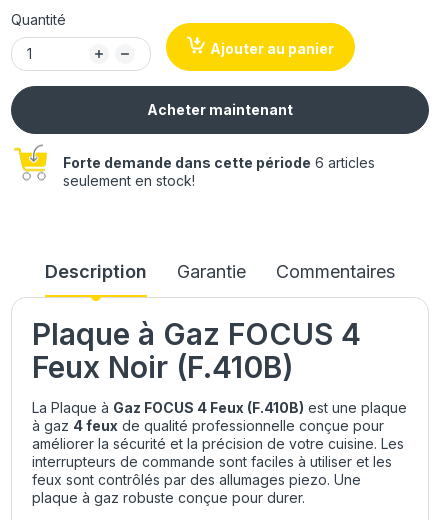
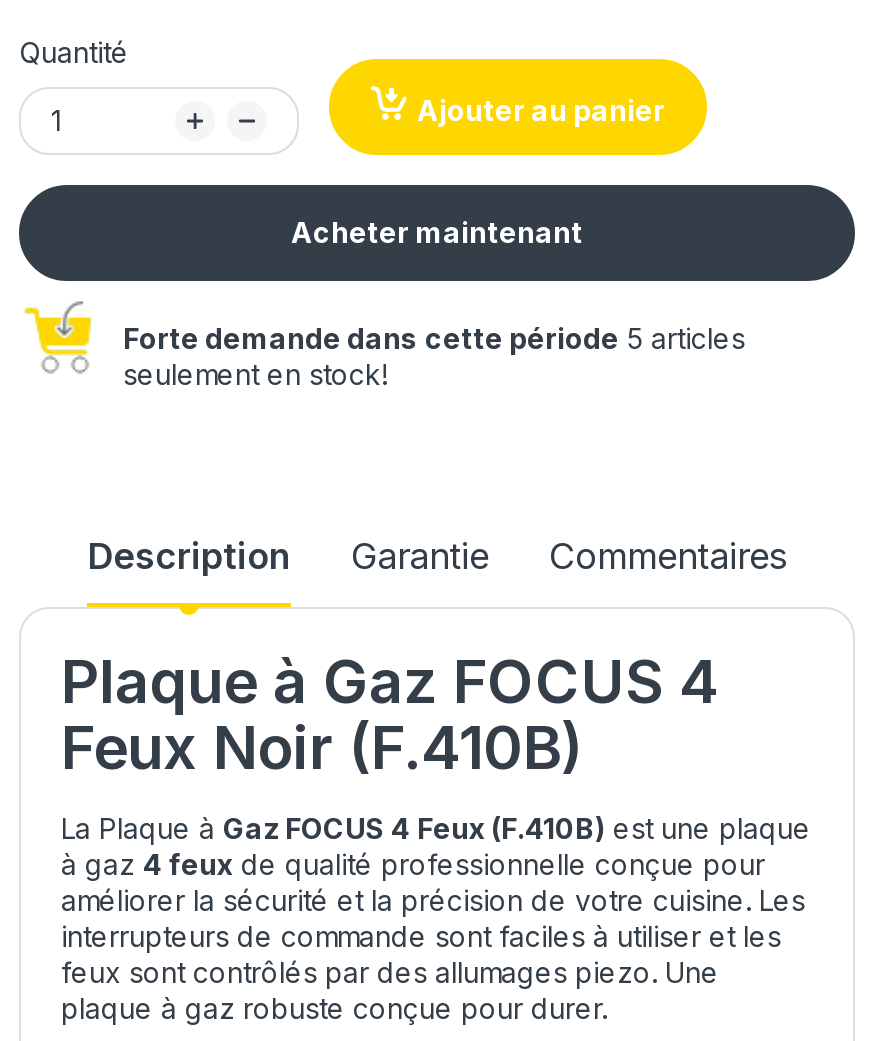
[63,153,375,170] Forte demande dans cette période 6 articles -> [123,320,745,354] Forte demande dans cette période 5 articles

